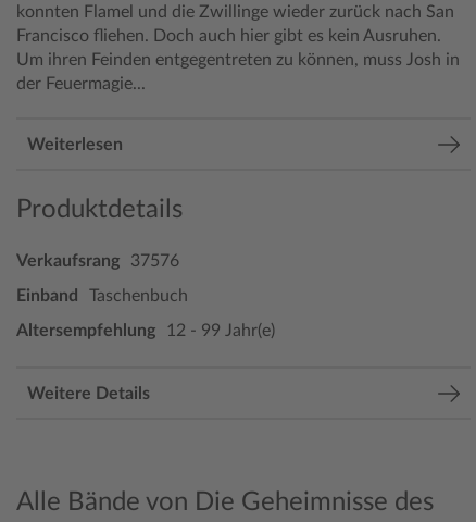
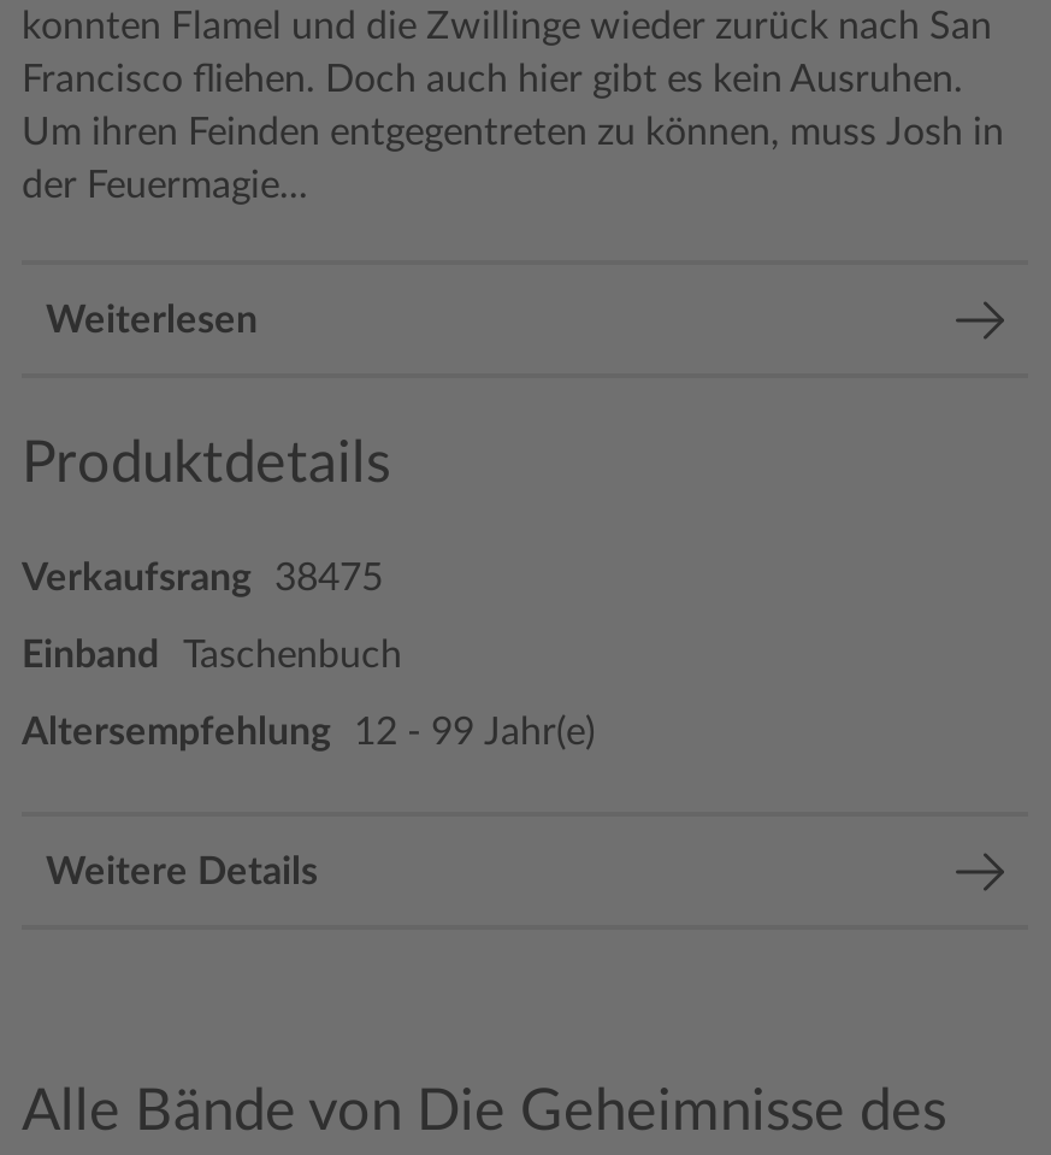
[16,252,179,270] Verkaufsrang 37576 -> [22,559,383,597] Verkaufsrang 38475

